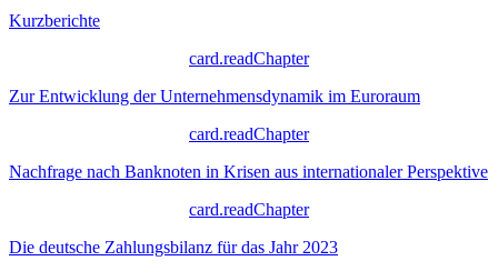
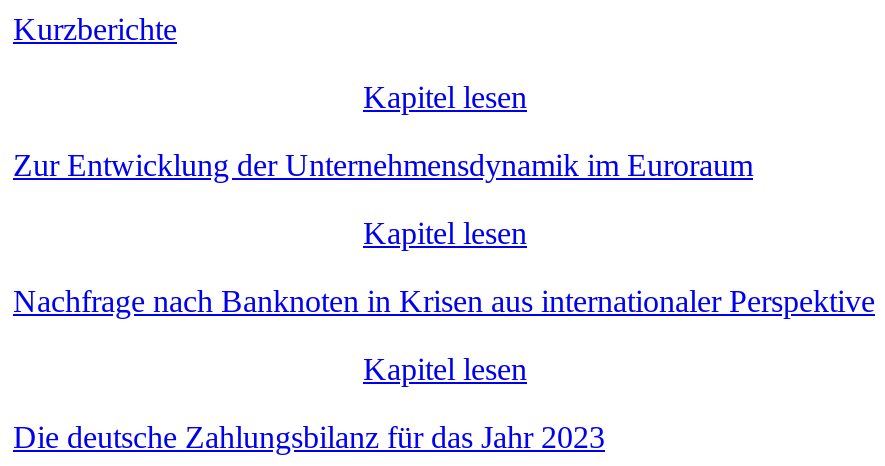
[189,49,309,68] card.readChapter -> [363,80,527,114] Kapitel lesen
[189,125,309,143] card.readChapter -> [363,216,527,250] Kapitel lesen
[189,200,309,219] card.readChapter -> [363,352,527,386] Kapitel lesen

